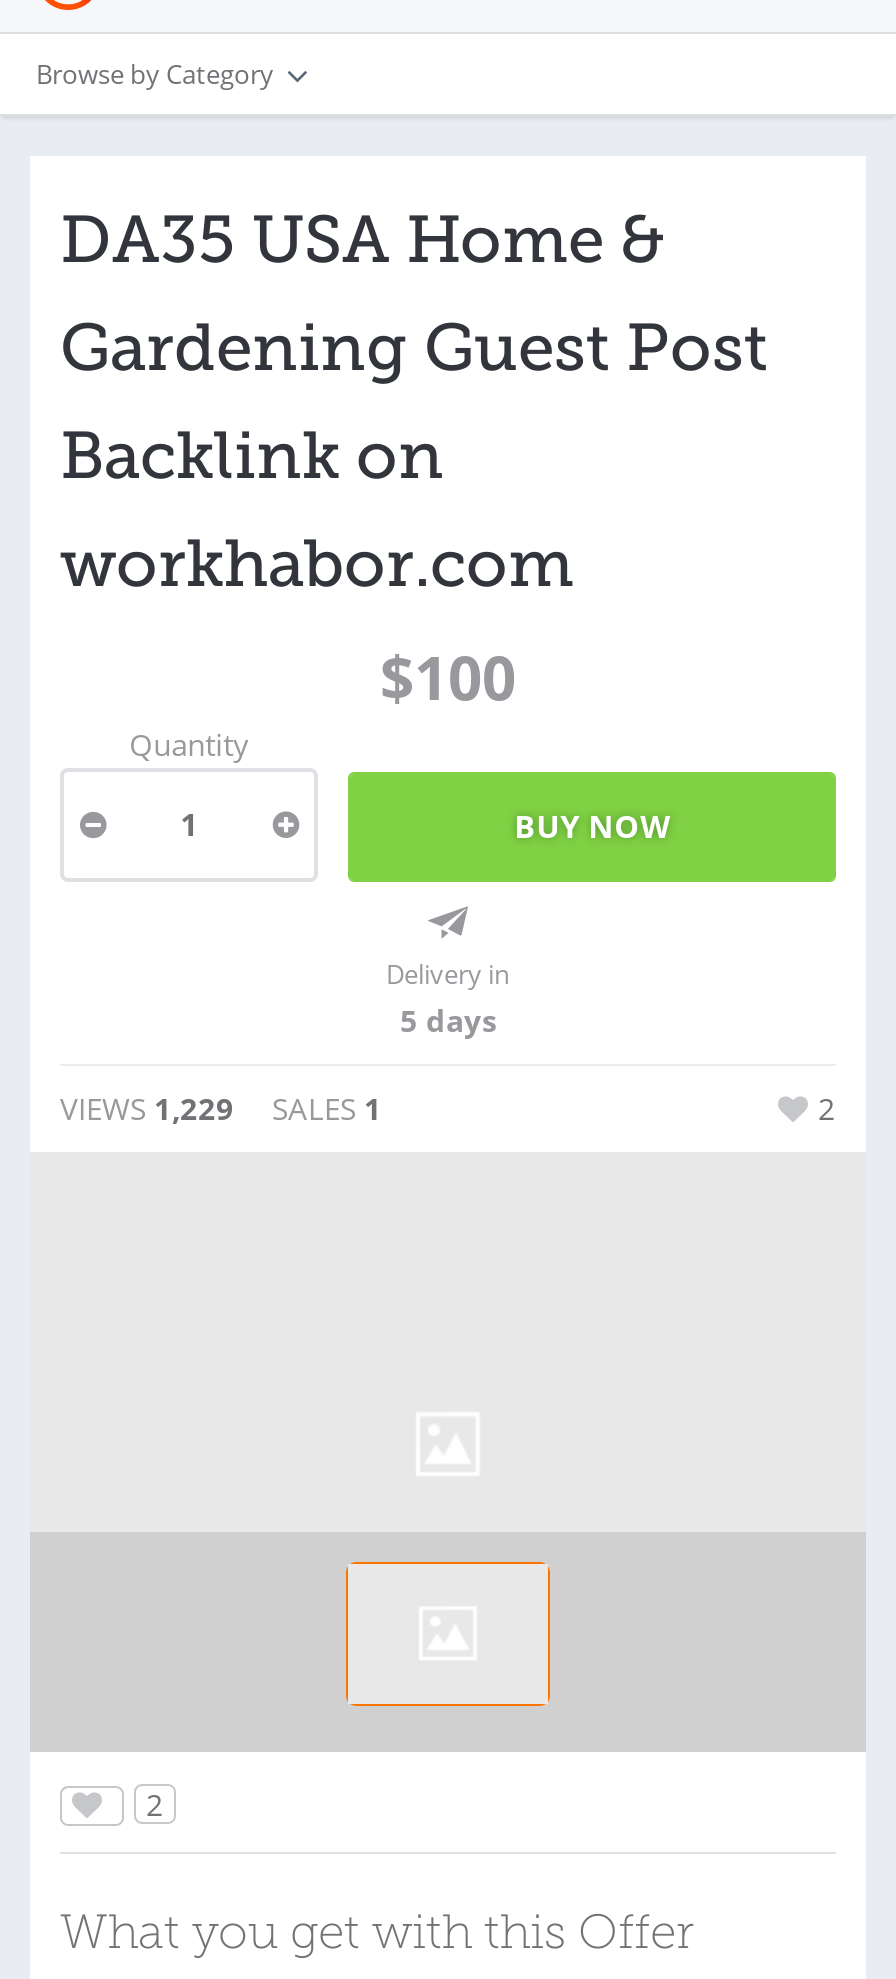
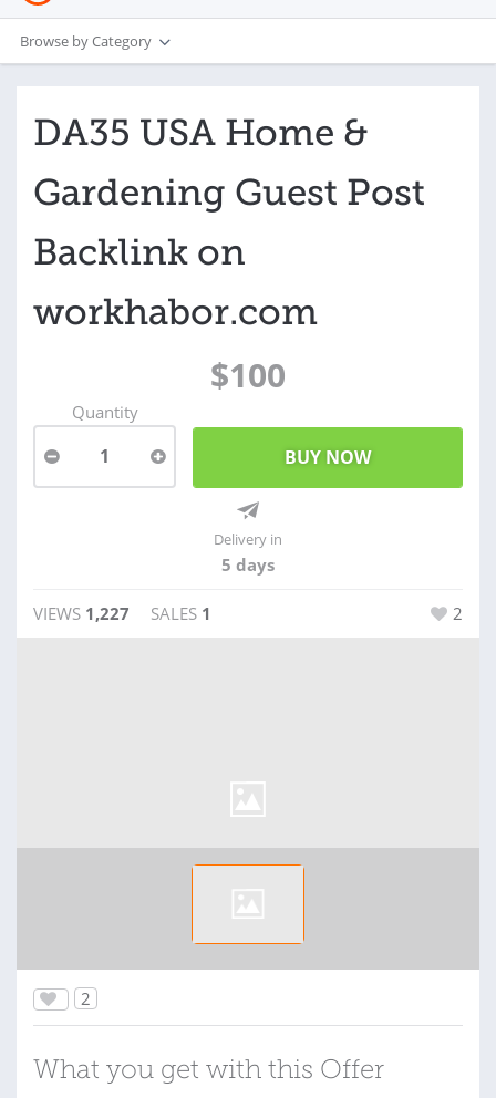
[60,1088,382,1128] VIEWS 1,229 SALES 1 -> [33,602,211,624] VIEWS 1,227 SALES 1

